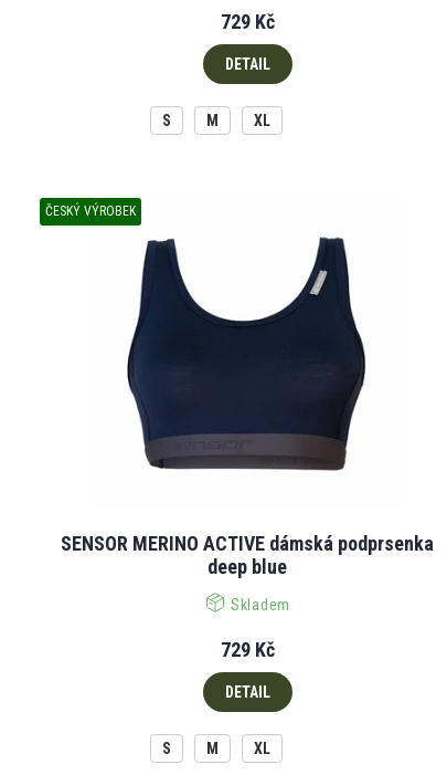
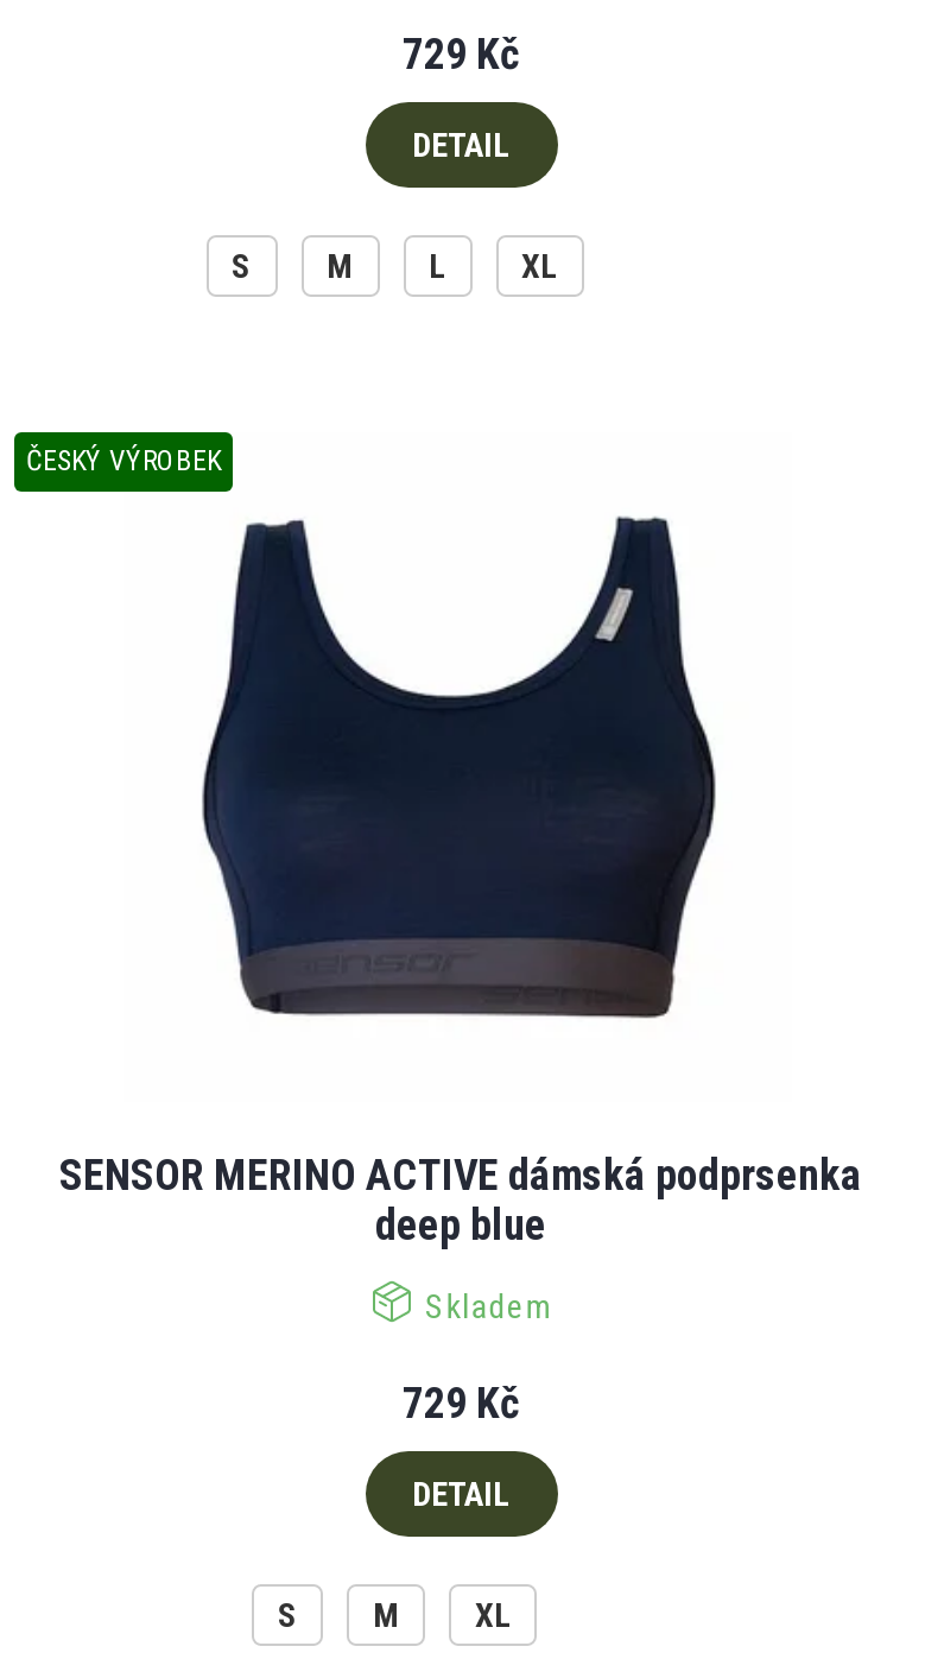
none -> [429,247,445,285] L

